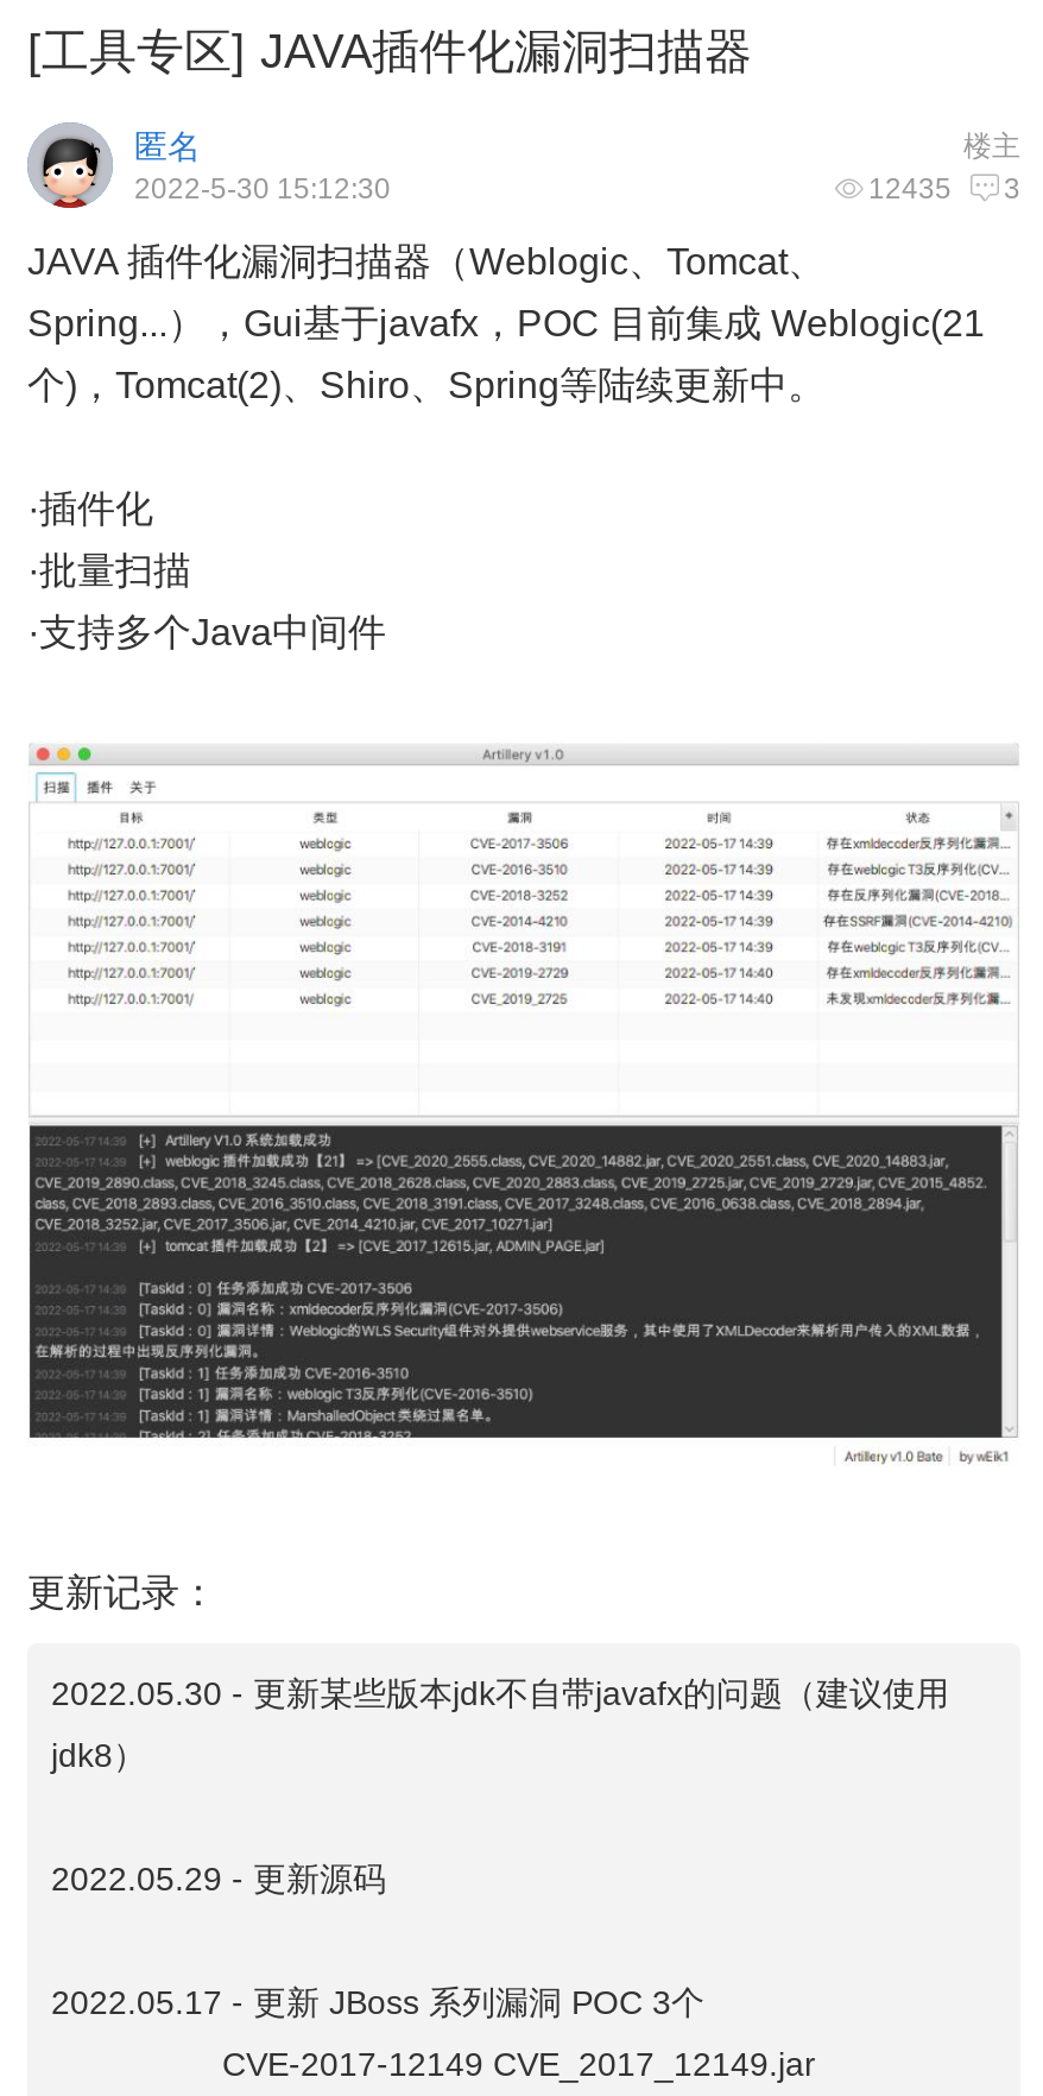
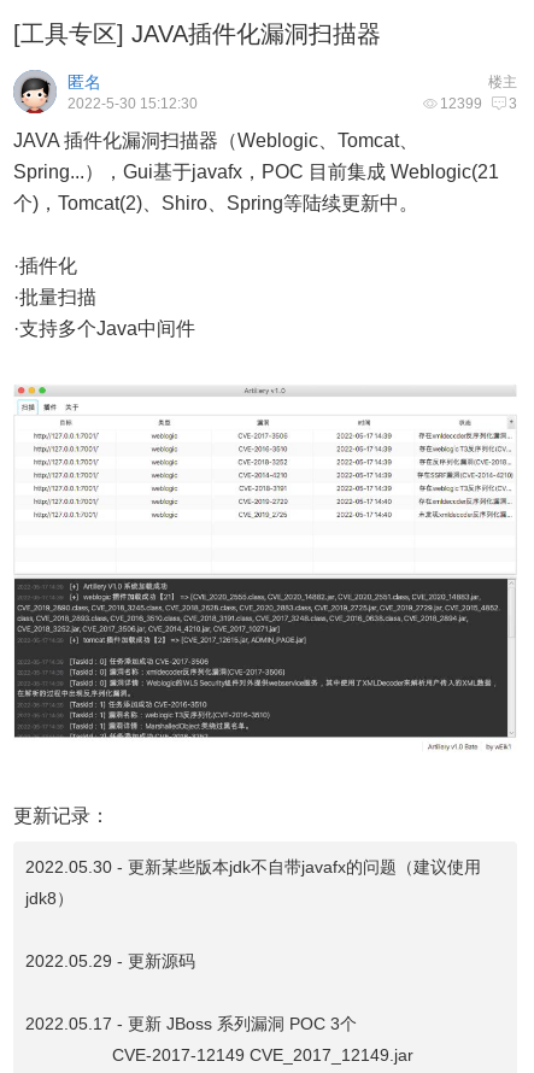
[868,172,1020,206] 12435 3 -> [440,95,517,112] 12399 3

